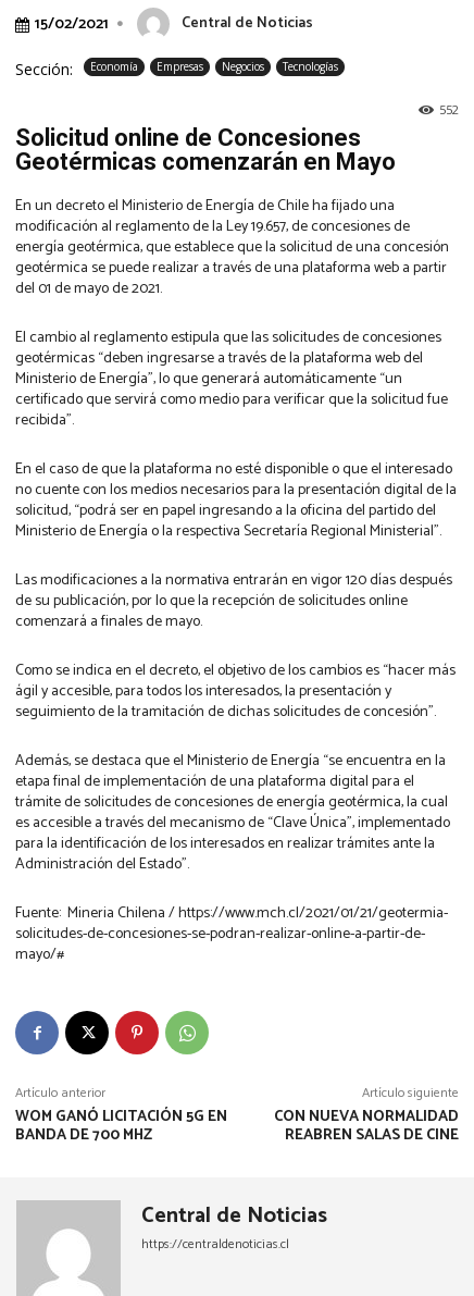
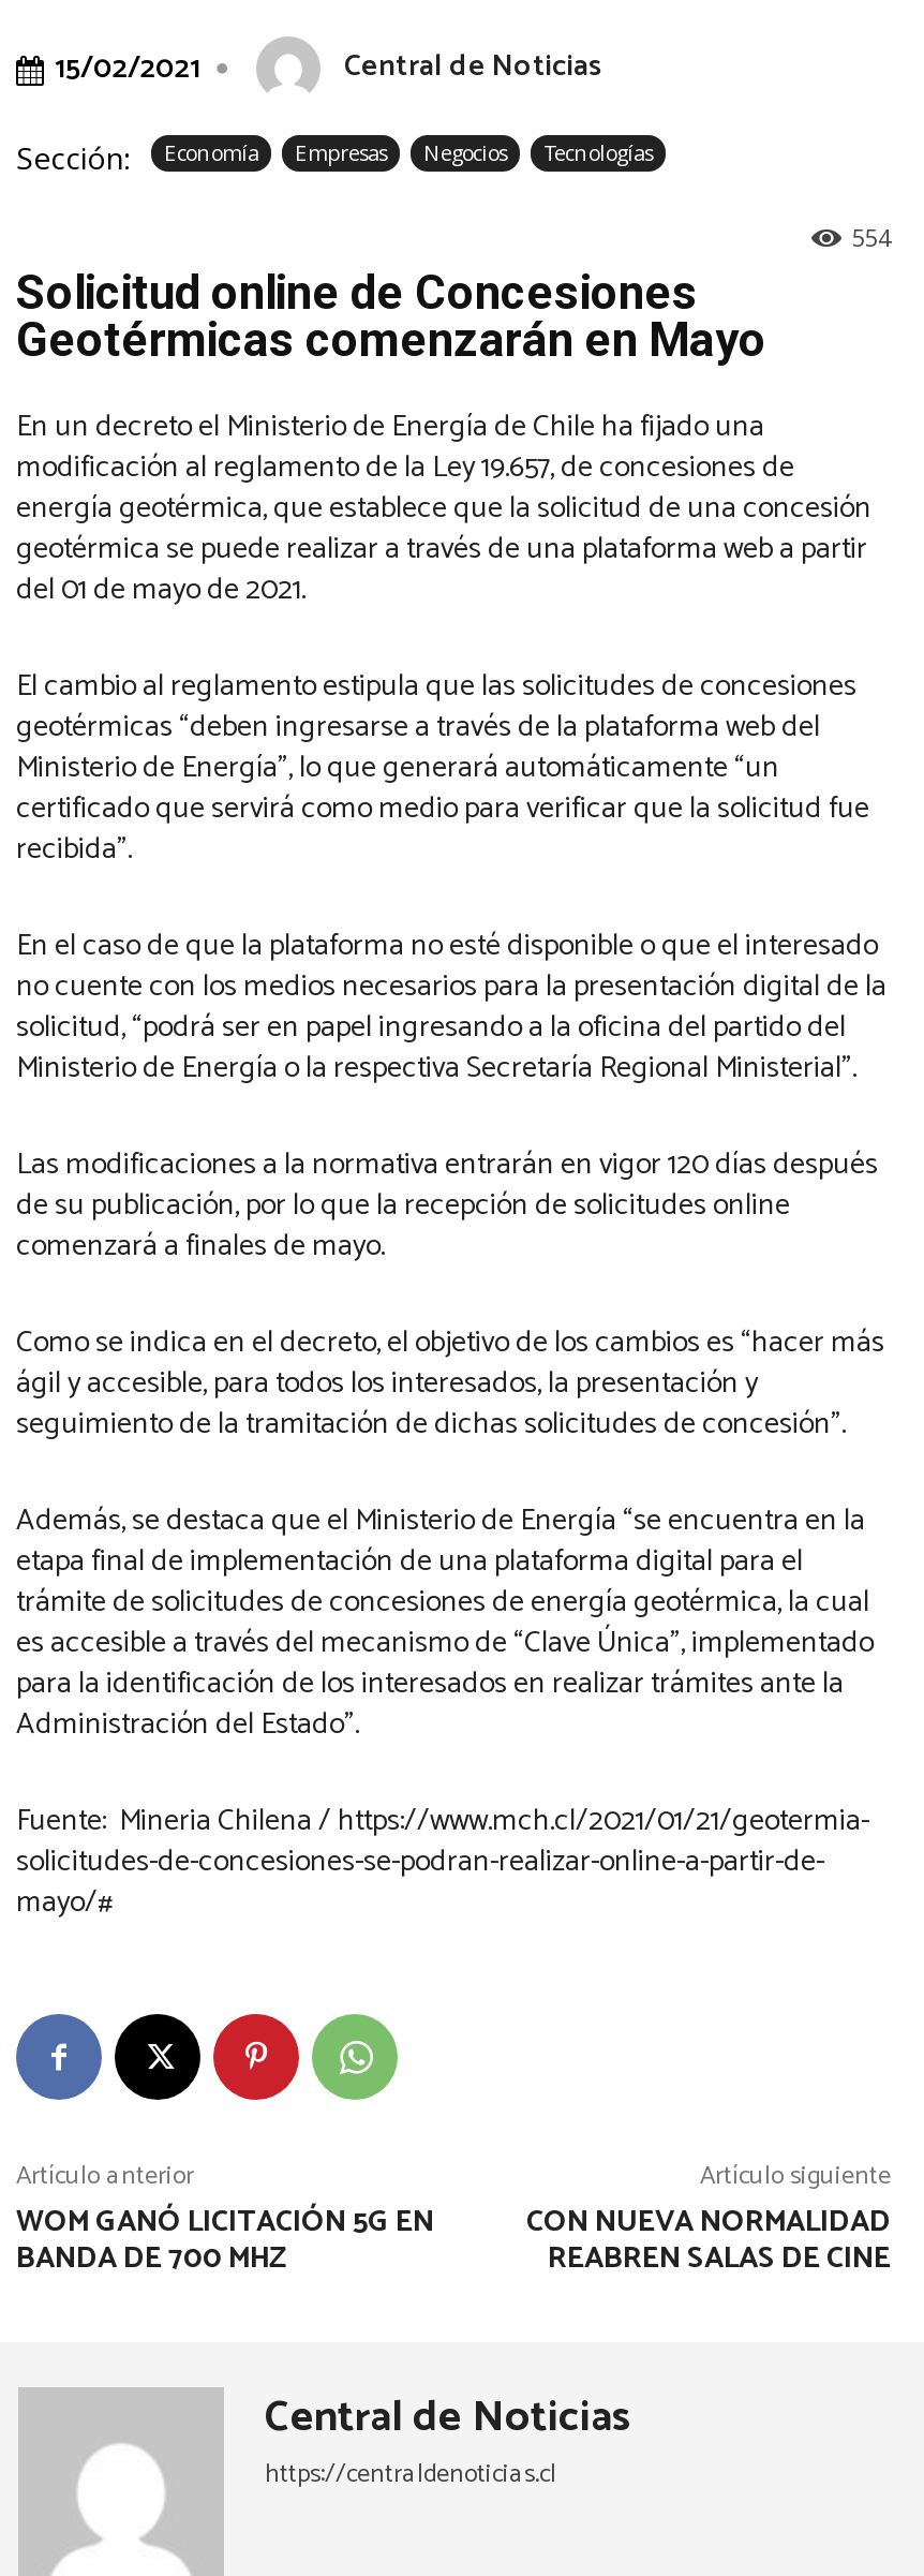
[439,101,459,118] 552 -> [852,221,891,253] 554

